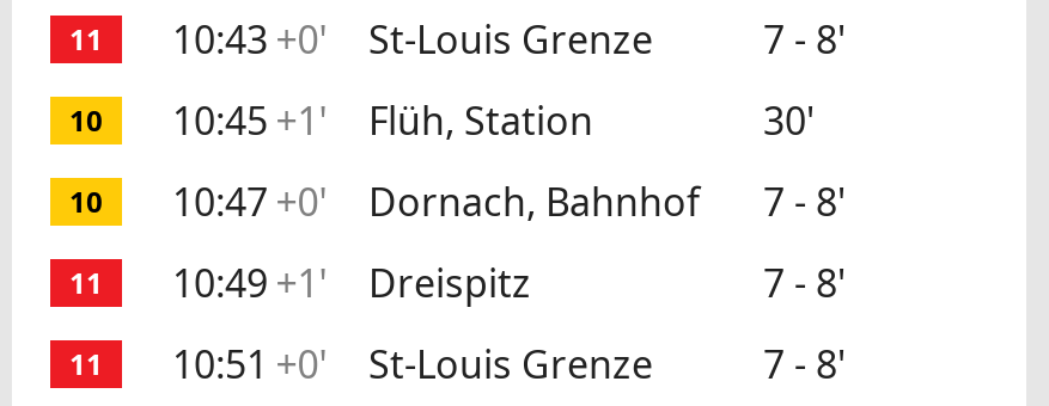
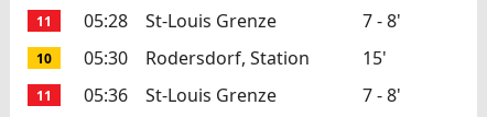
[69,13,653,66] 11 10:43 +0' St-Louis Grenze -> [36,9,277,33] 11 05:28 St-Louis Grenze
[69,94,847,228] 10:45 +1' | Flüh, Station | 30' | 10 | 10:47 +0' | Dornach, Bahnhof | 7 - 8' -> [84,46,387,70] 05:30 | Rodersdorf, Station | 15'
[69,257,847,390] 10:49 +1' | Dreispitz | 7 - 8' | 11 | 10:51 +0' -> [84,83,128,107] 05:36

